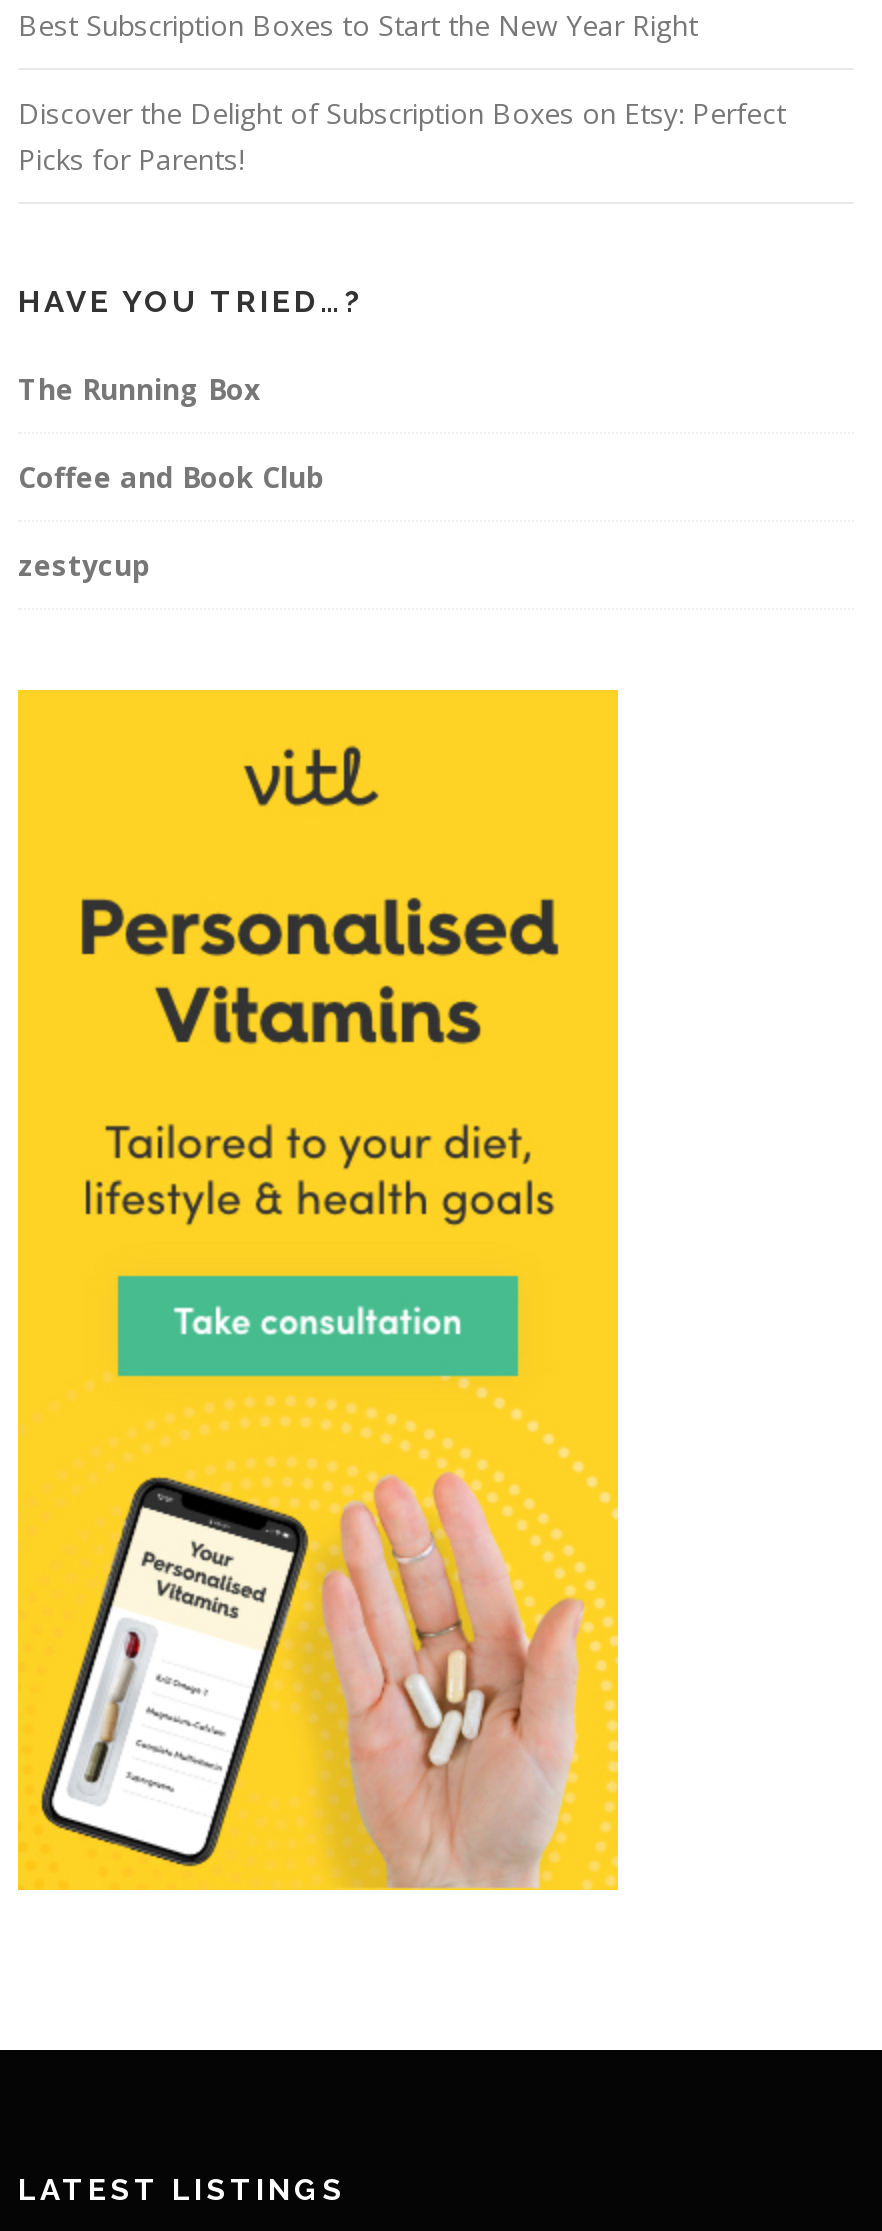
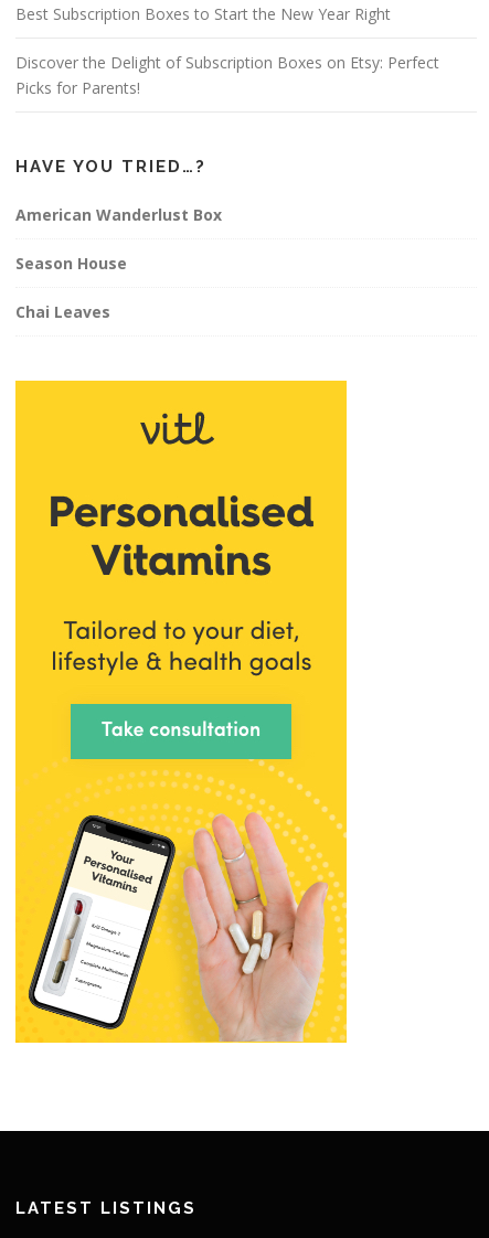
[18,370,260,408] The Running Box -> [15,204,222,225] American Wanderlust Box
[18,458,324,496] Coffee and Book Club -> [15,252,127,273] Season House
[18,546,150,584] zestycup -> [15,301,110,322] Chai Leaves

